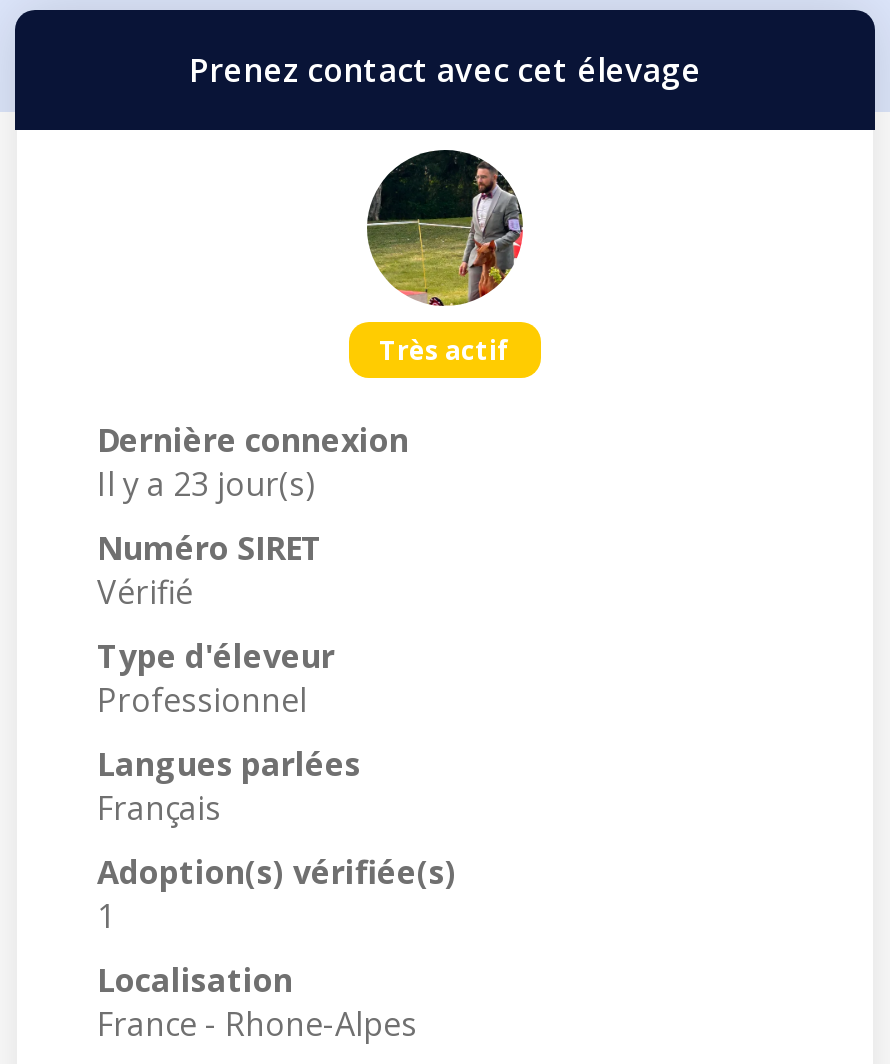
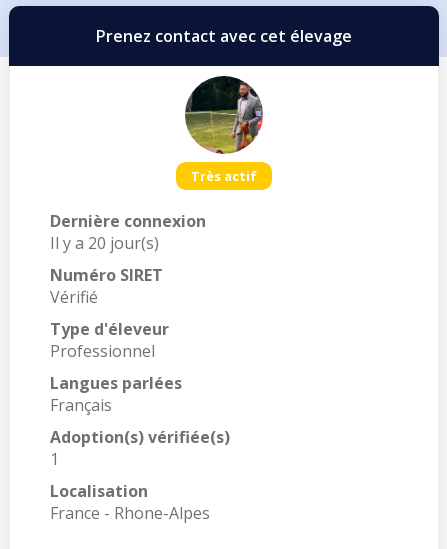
[97,462,315,506] Il y a 23 jour(s) -> [50,232,159,254] Il y a 20 jour(s)

